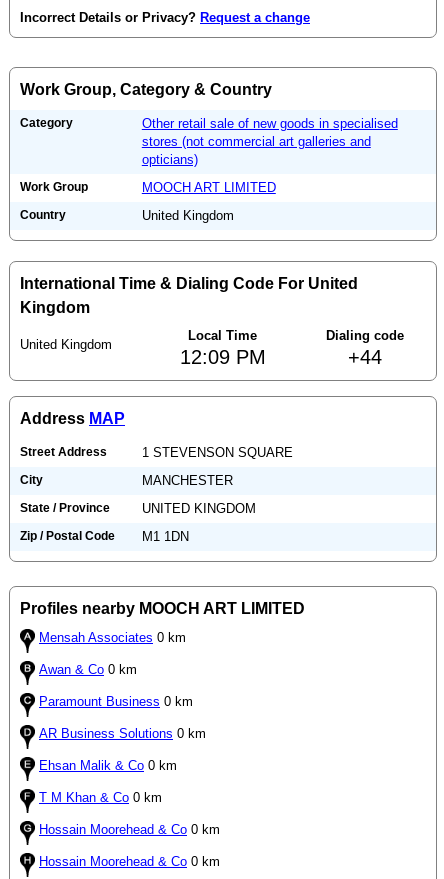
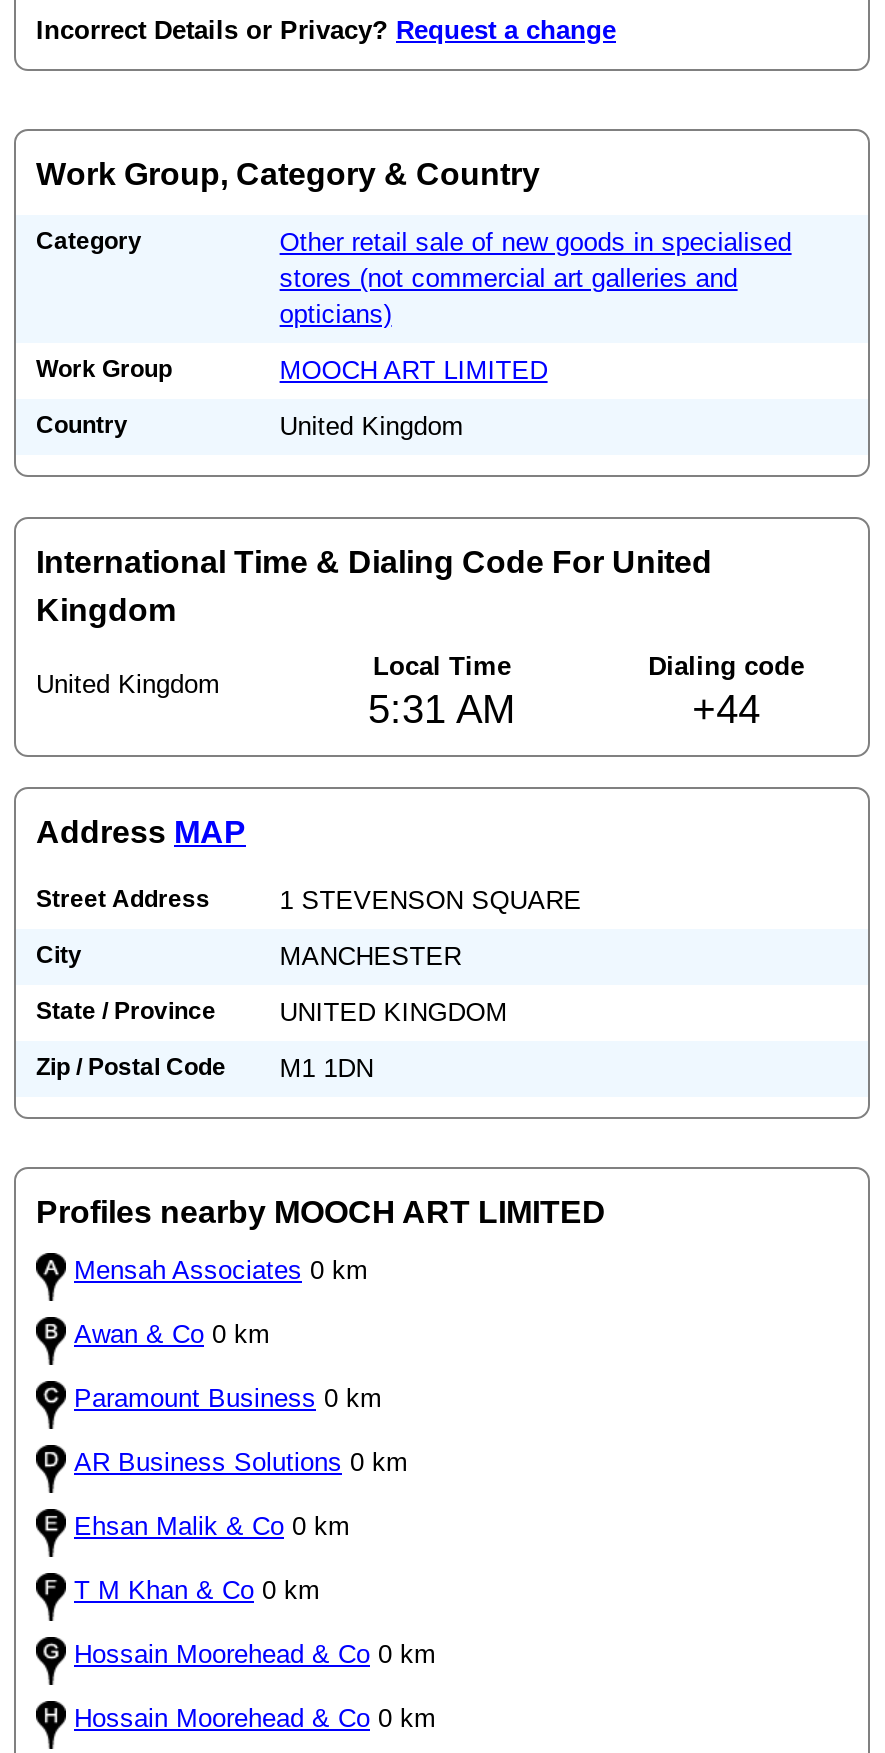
[180,346,266,368] 12:09 PM -> [368,687,516,731] 5:31 AM

